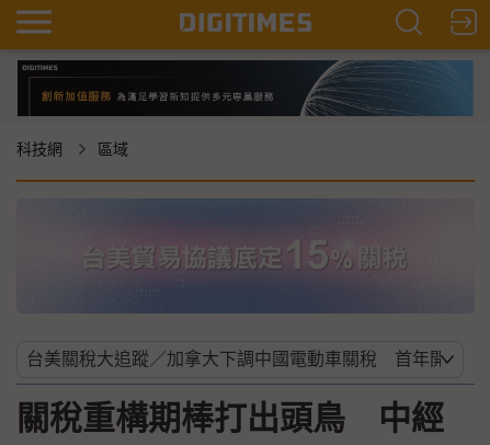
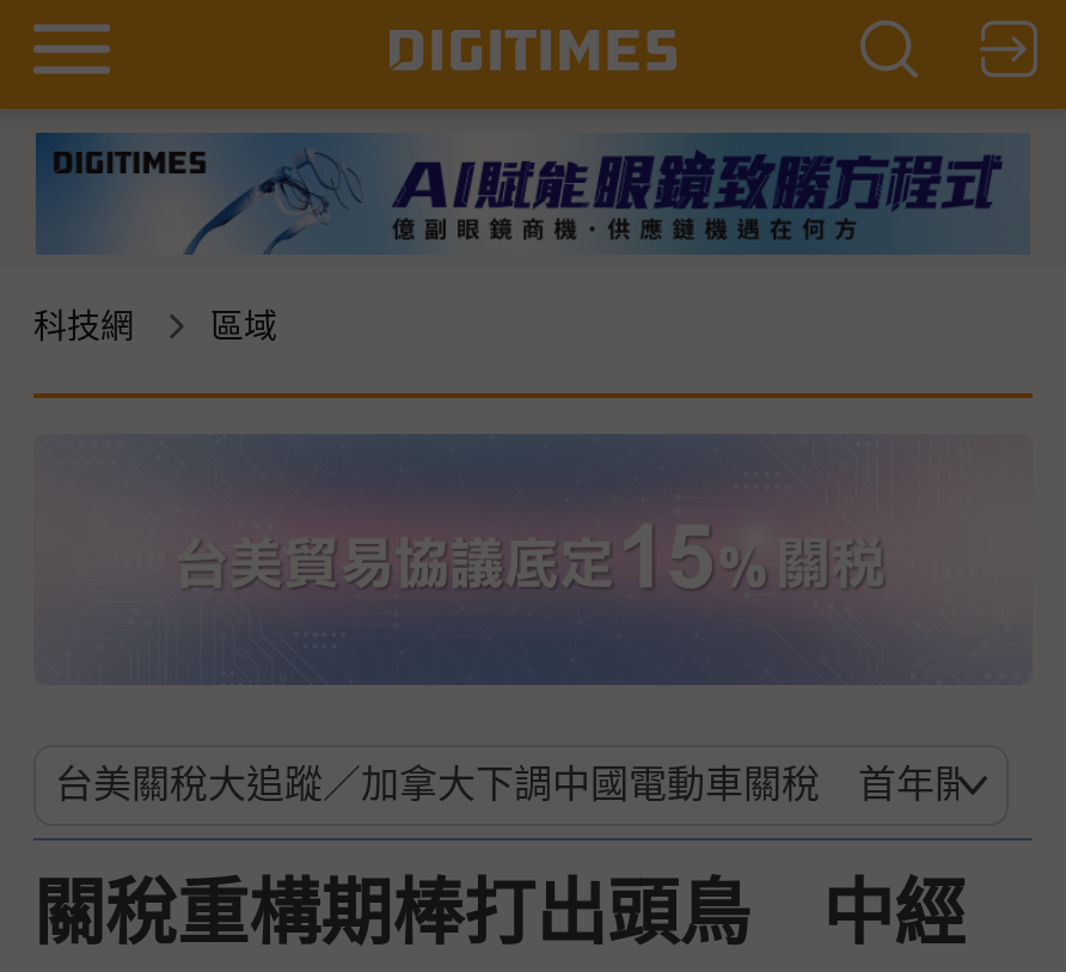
[16,59,472,117] [image] -> [33,130,1025,255] [image]

